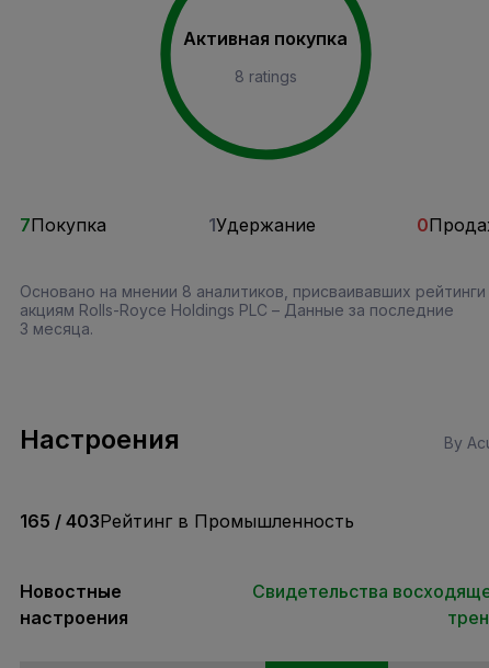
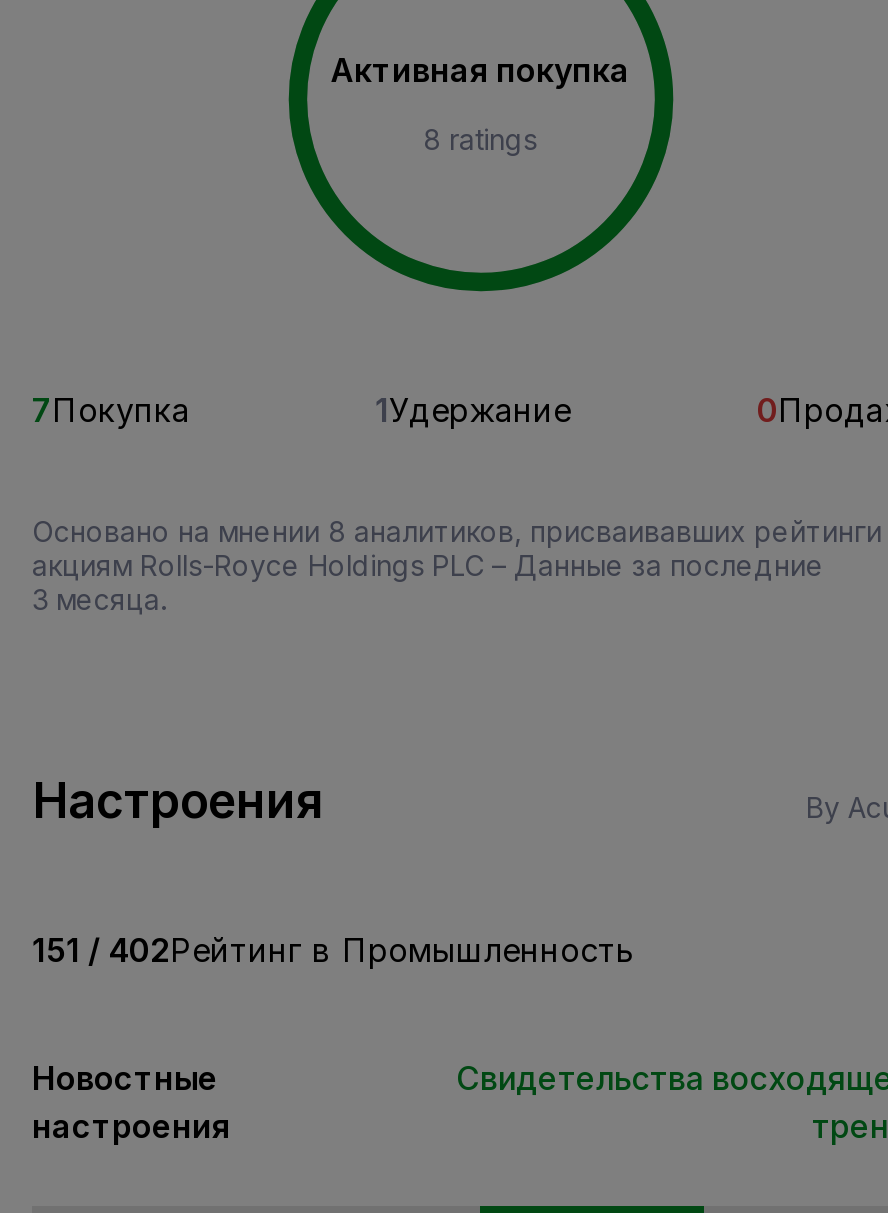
[20,510,354,532] 165 / 403Рейтинг в Промышленность -> [32,930,634,970] 151 / 402Рейтинг в Промышленность

